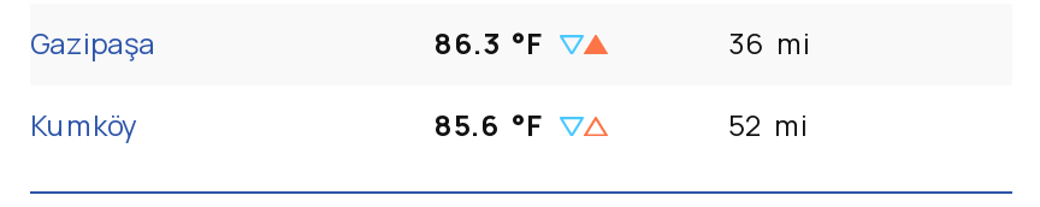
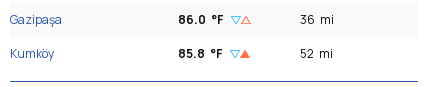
[435,23,543,64] 86.3 °F -> [178,11,224,28] 86.0 °F
[435,105,543,146] 85.6 °F -> [178,45,223,62] 85.8 °F

